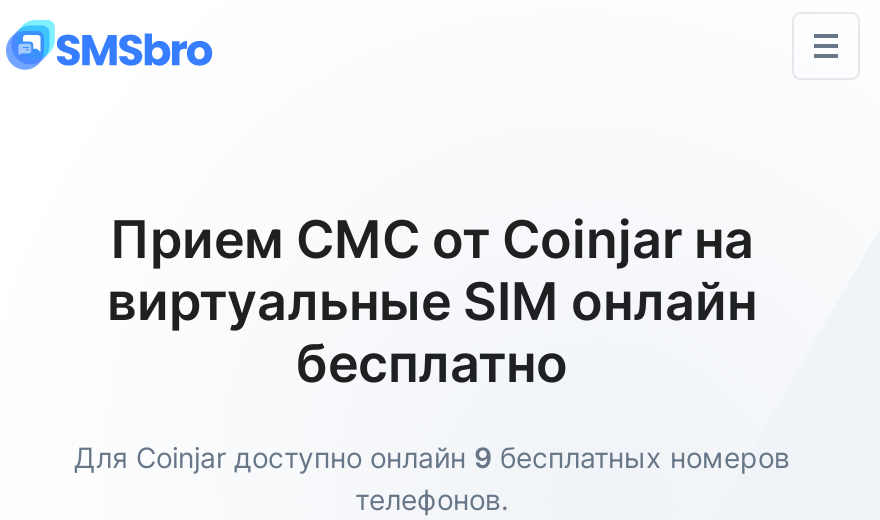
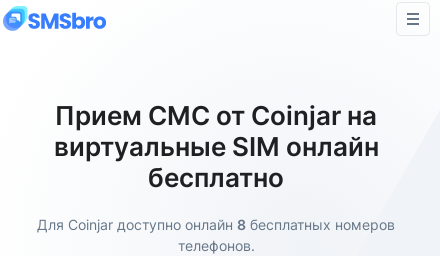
[74,440,790,474] Для Coinjar доступно онлайн 9 бесплатных номеров -> [37,216,395,233] Для Coinjar доступно онлайн 8 бесплатных номеров

